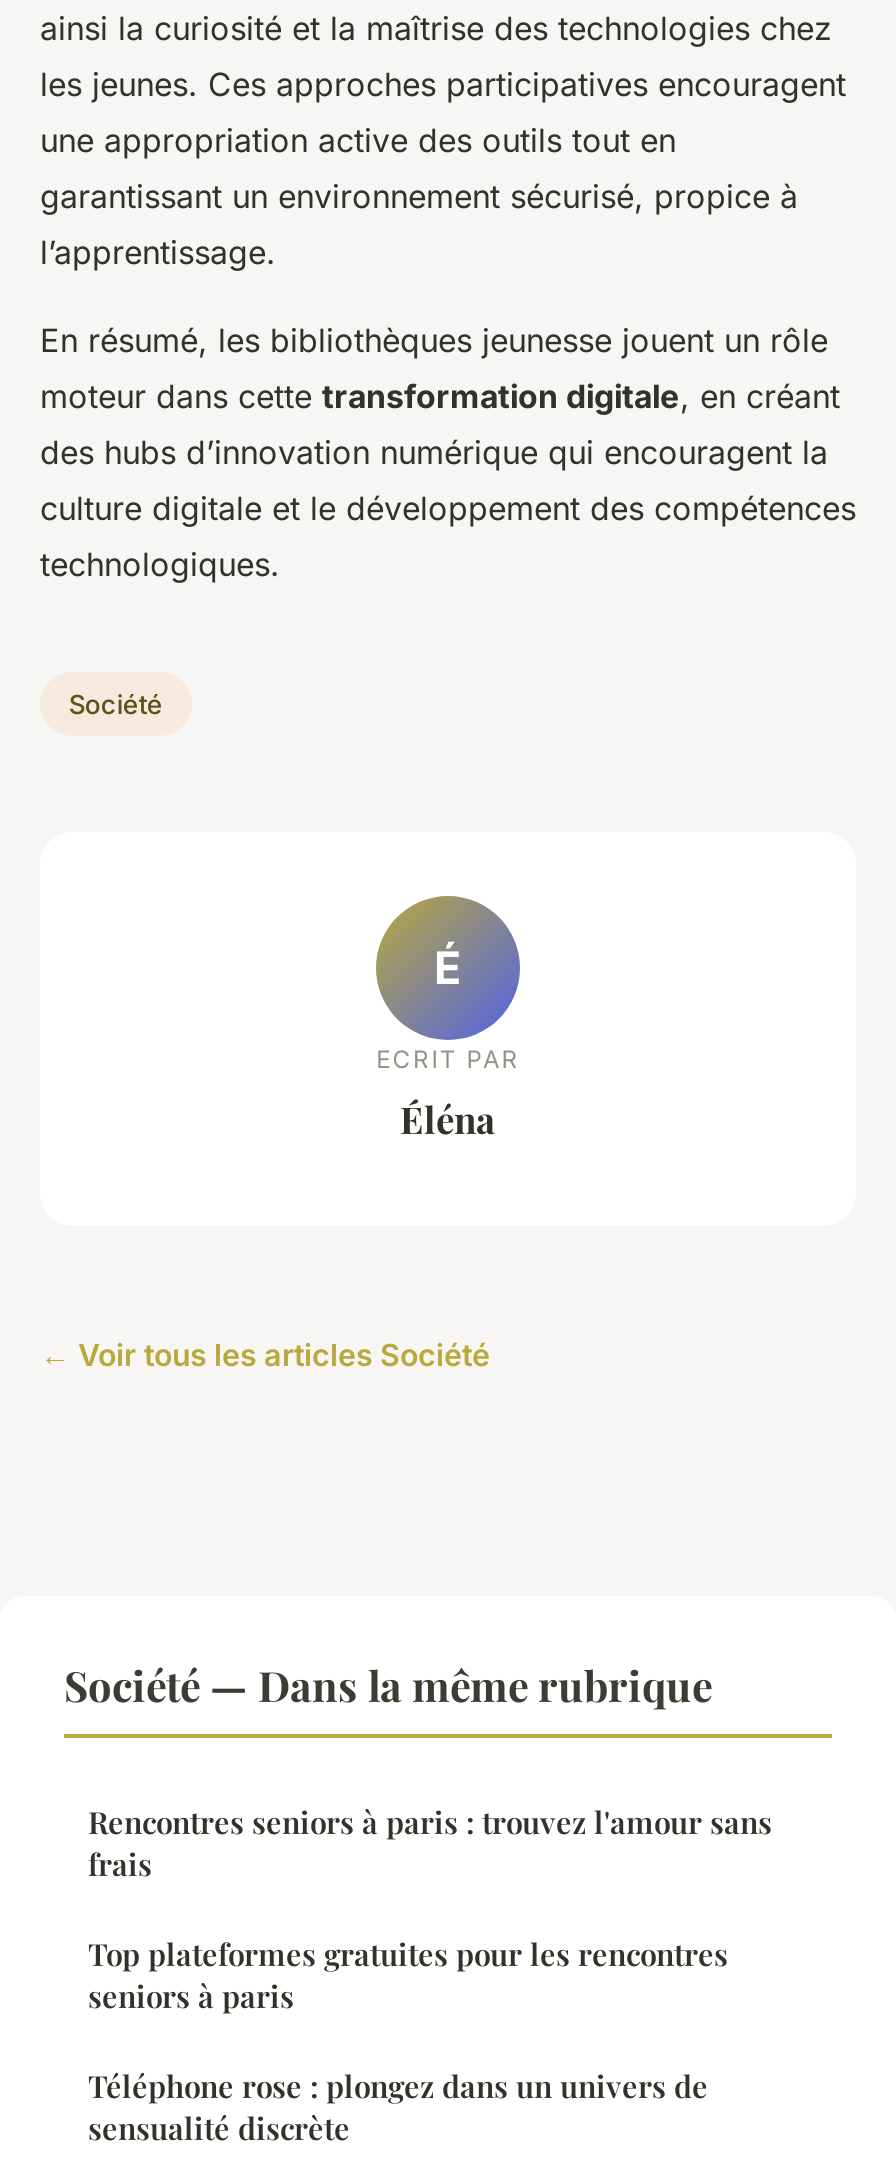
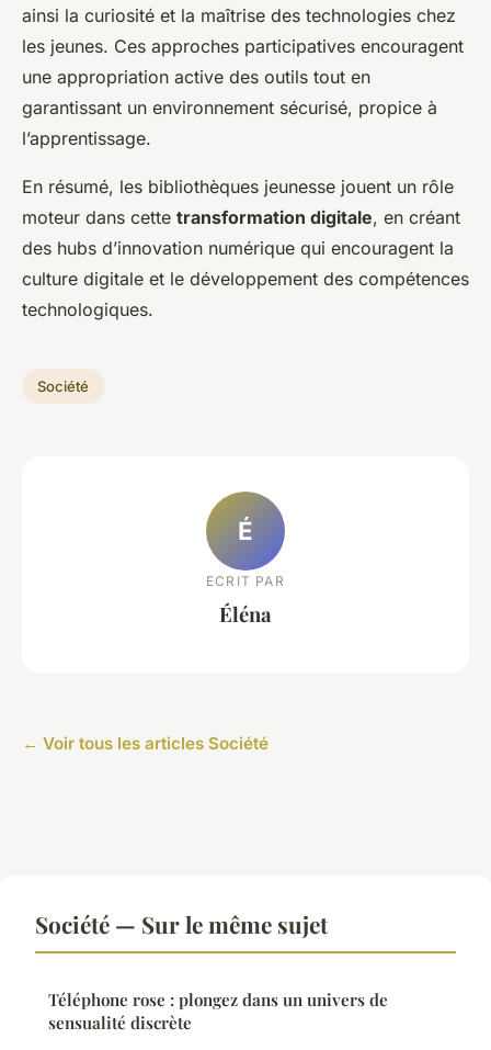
[64,1656,772,2016] Société — Dans la même rubrique | Rencontres seniors à paris : trouvez l'amour sans | frais | Top plateformes gratuites pour les rencontres | seniors à paris -> [35,909,328,939] Société — Sur le même sujet

